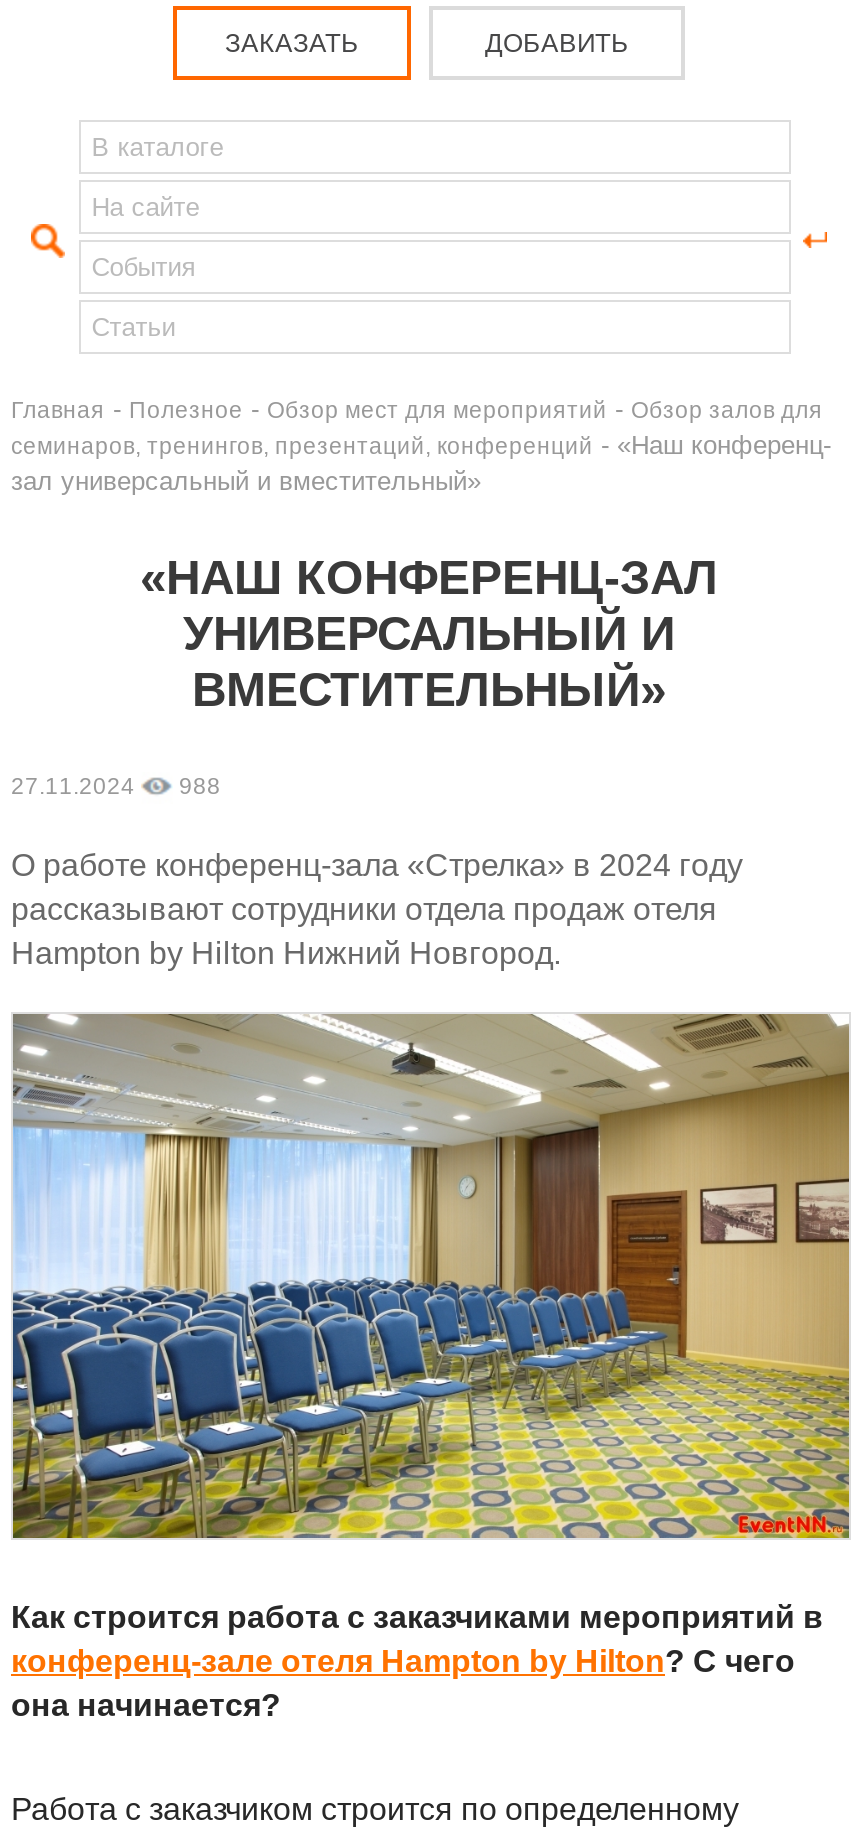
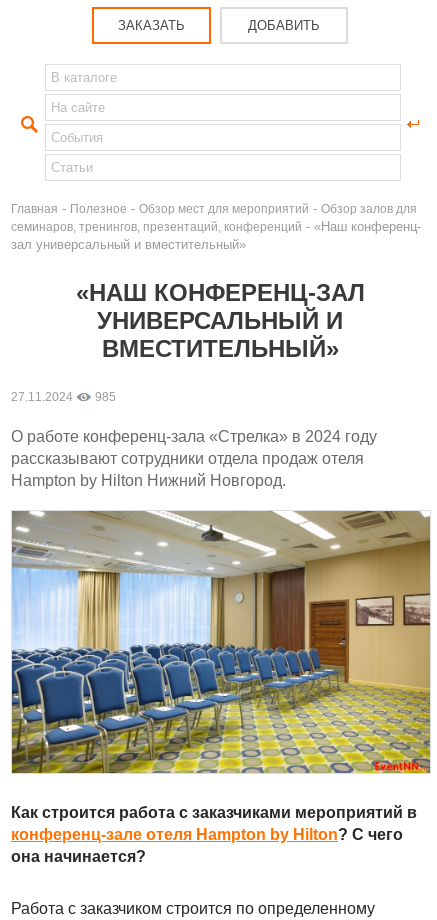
[11,772,221,798] 27.11.2024 988 -> [11,390,116,403] 27.11.2024 985

